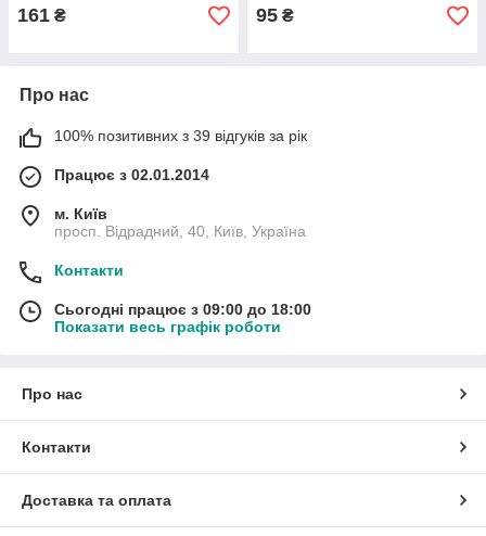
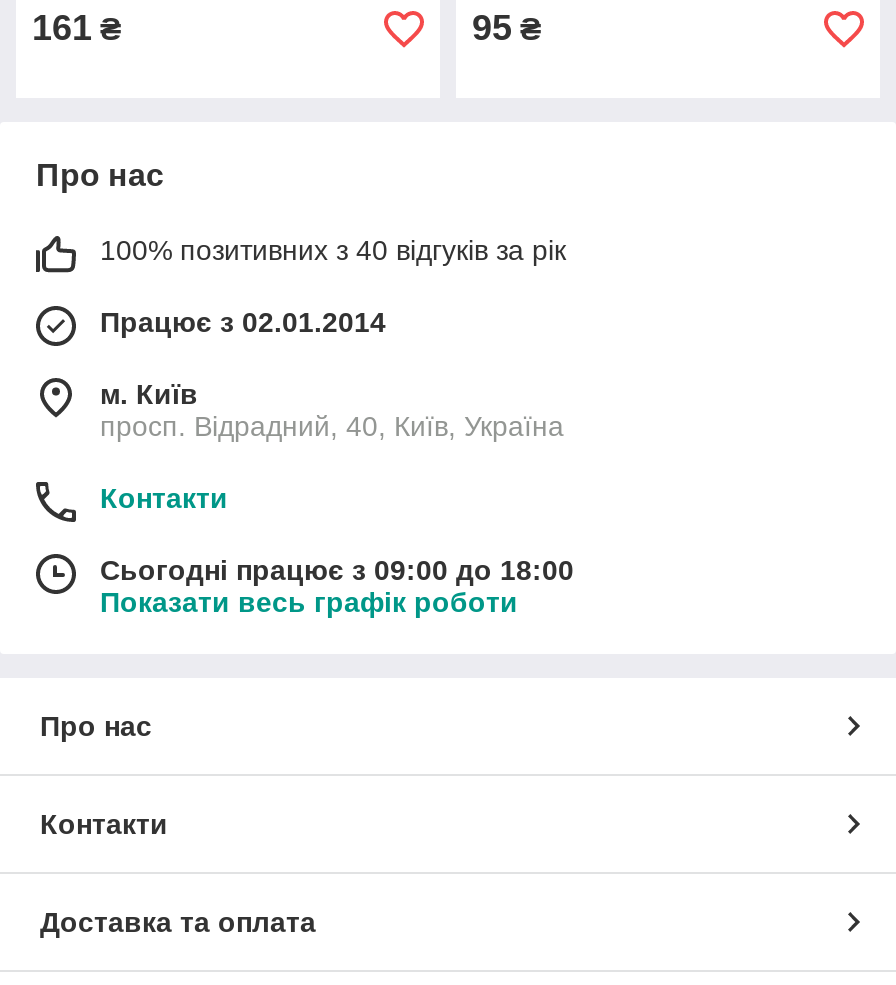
[54,127,307,144] 100% позитивних з 39 відгуків за рік -> [100,234,566,266] 100% позитивних з 40 відгуків за рік

